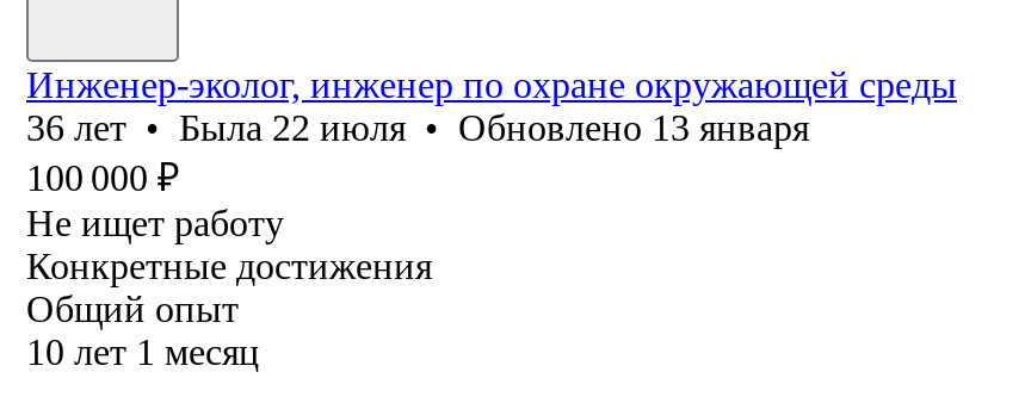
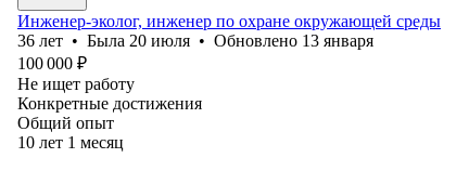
[26,107,809,148] 36 лет • Была 22 июля • Обновлено 13 января -> [17,31,373,50] 36 лет • Была 20 июля • Обновлено 13 января

